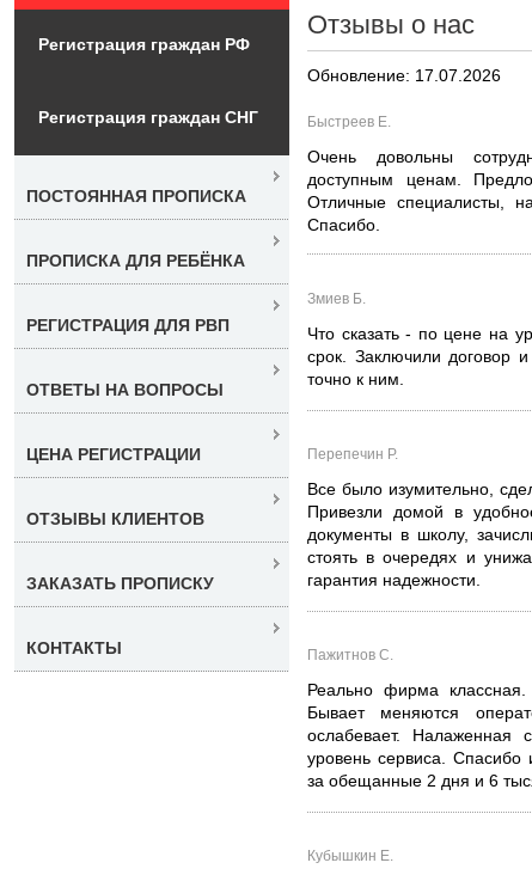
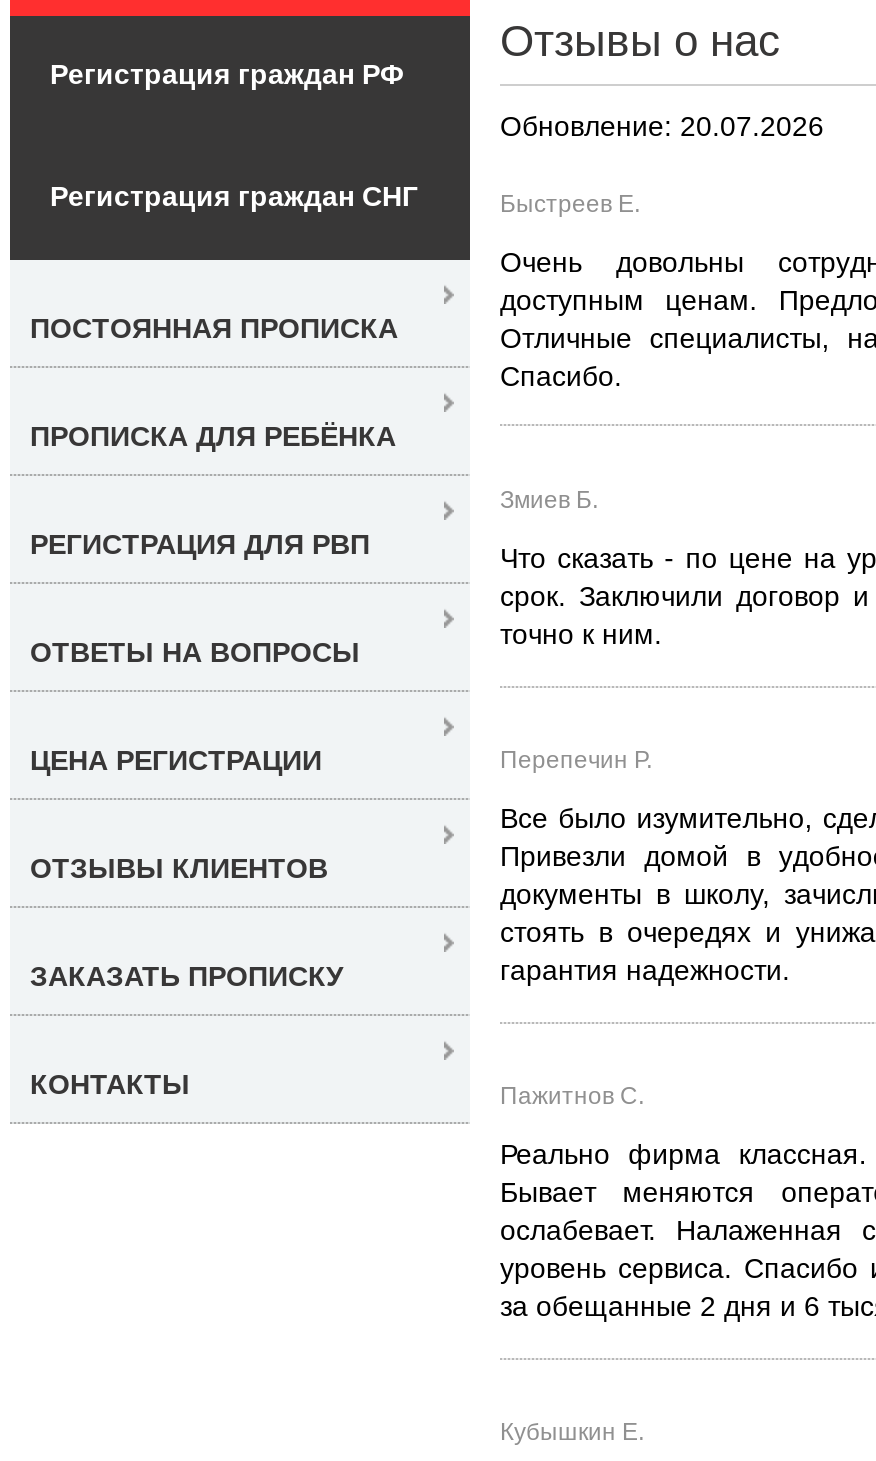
[307,65,501,84] Обновление: 17.07.2026 -> [500,109,824,141] Обновление: 20.07.2026

